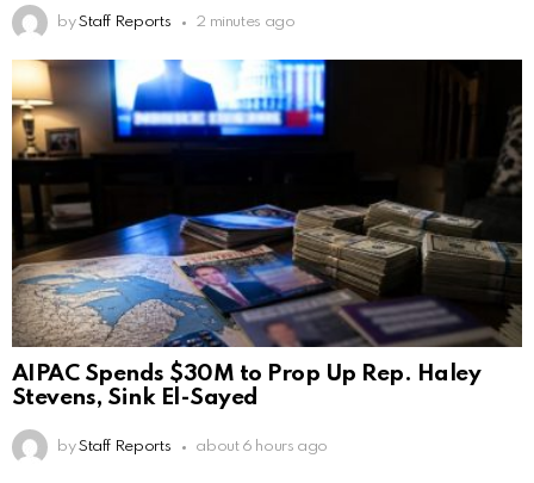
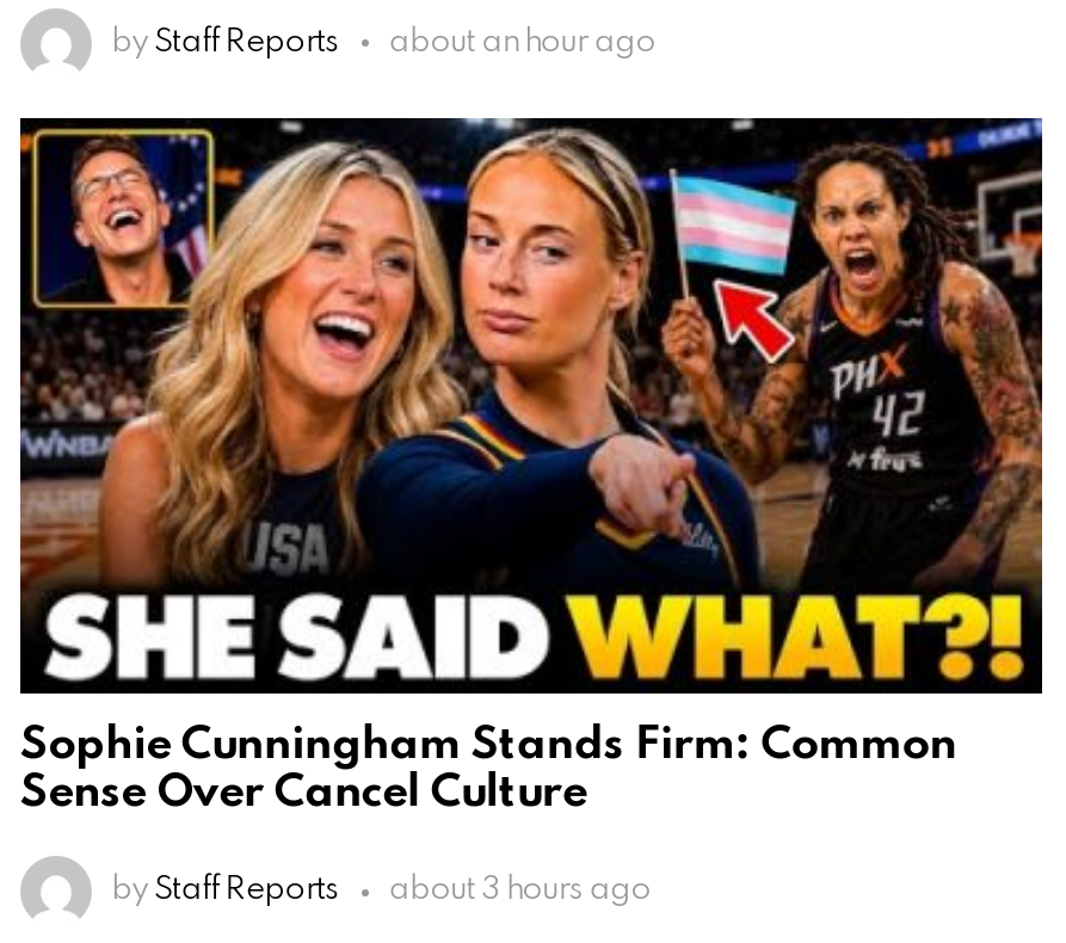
[196,15,295,30] 2 minutes ago -> [388,27,656,58] about an hour ago
[11,58,523,409] [image] | AIPAC Spends $30M to Prop Up Rep. Haley | Stevens, Sink El-Sayed -> [18,115,1045,816] [image] | Sophie Cunningham Stands Firm: Common | Sense Over Cancel Culture
[196,439,328,455] about 6 hours ago -> [388,876,651,907] about 3 hours ago

